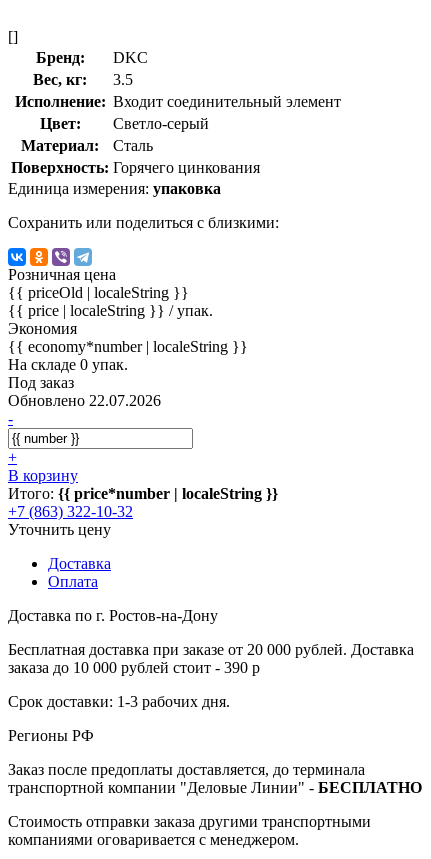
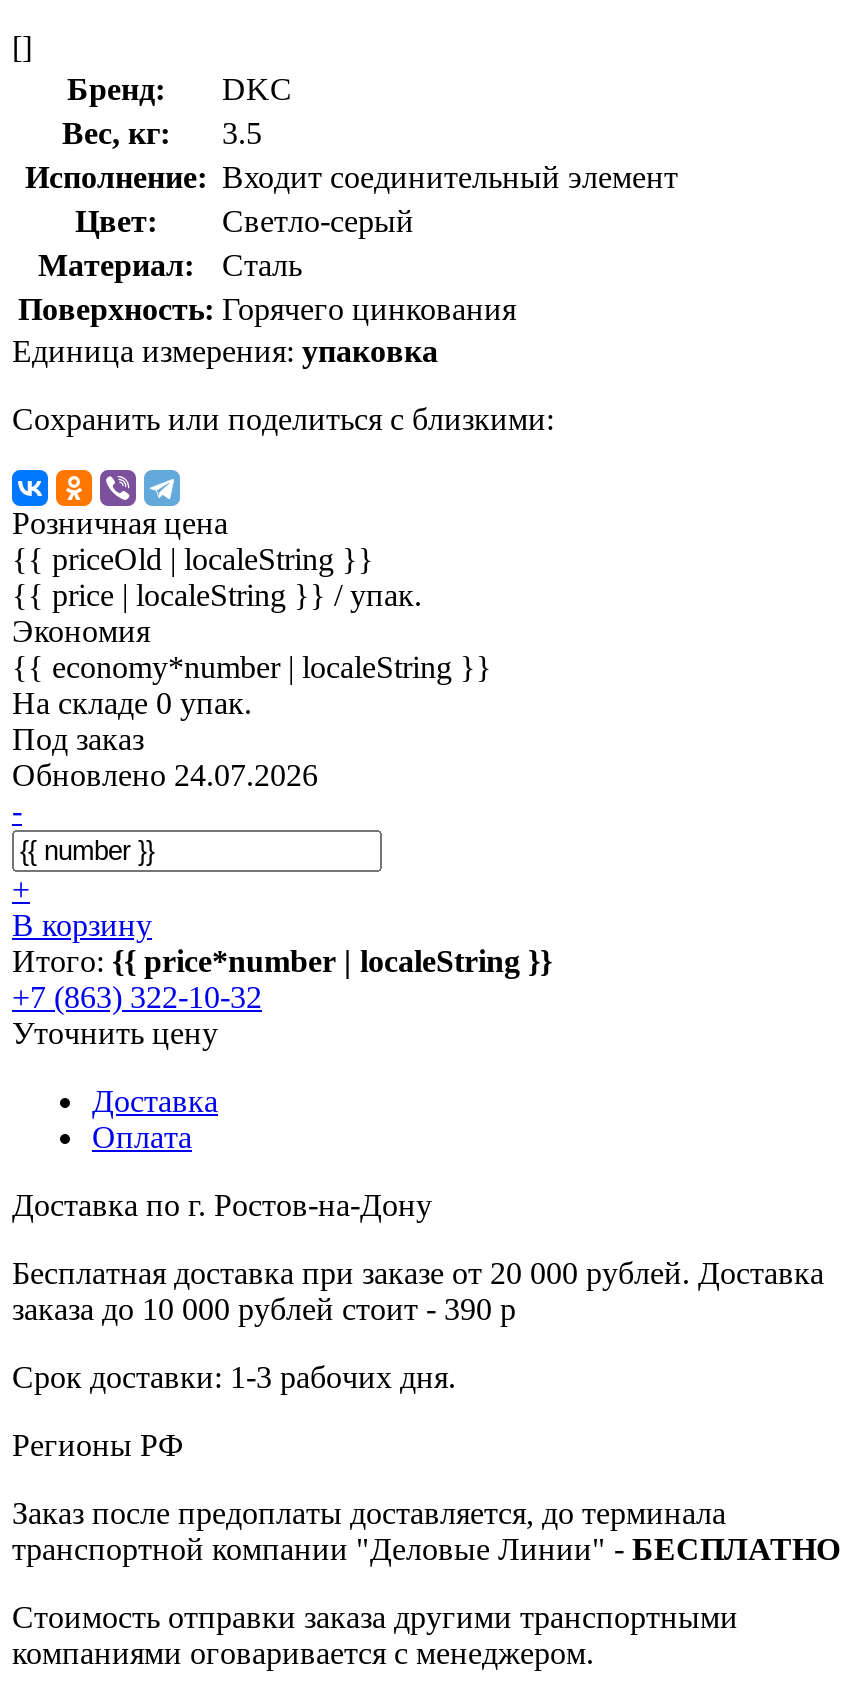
[8,392,161,409] Обновлено 22.07.2026 -> [12,758,318,792] Обновлено 24.07.2026

